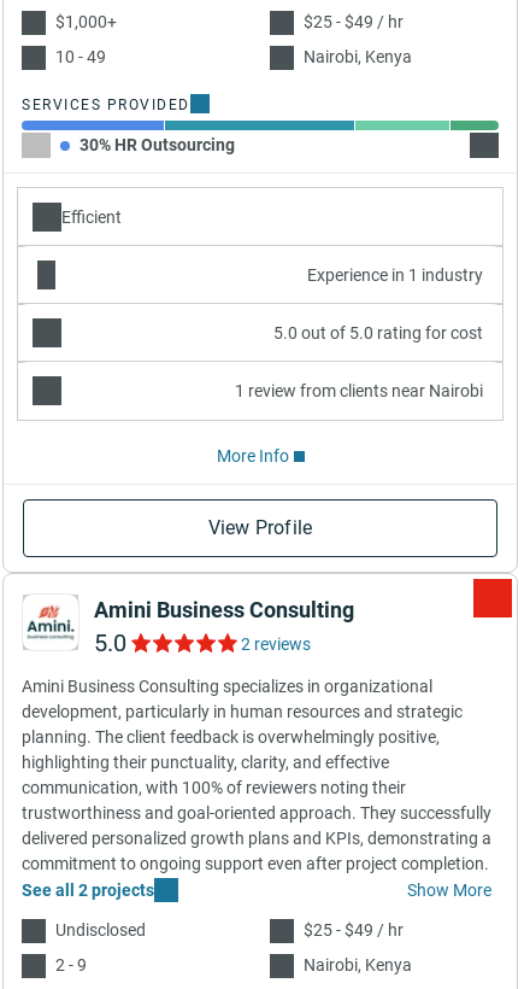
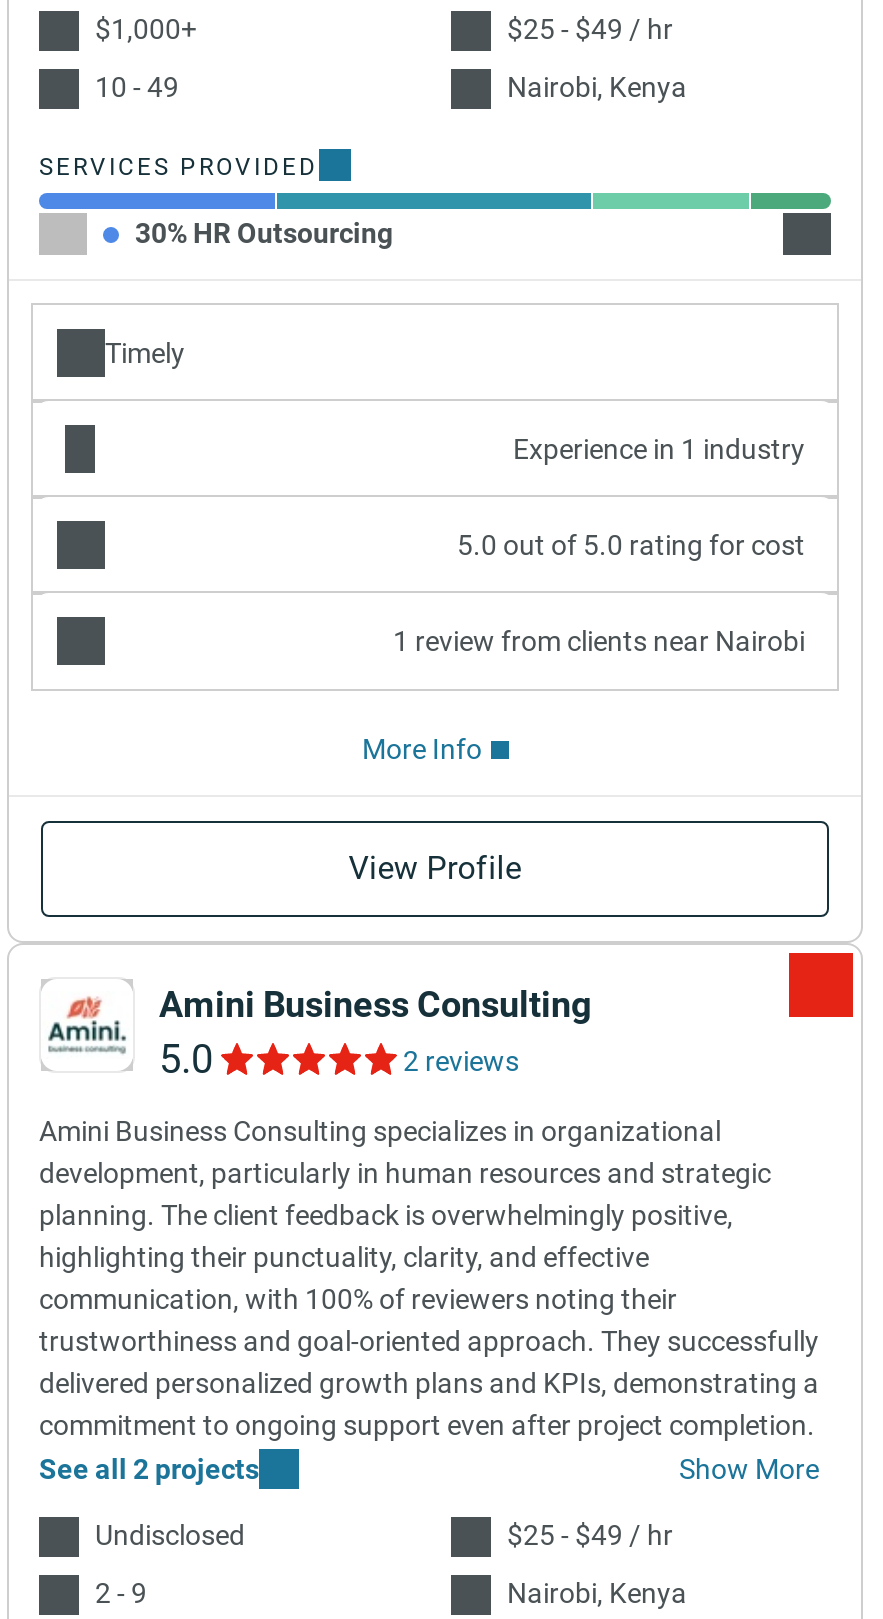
[61,207,122,226] Efficient -> [105,336,185,368] Timely

